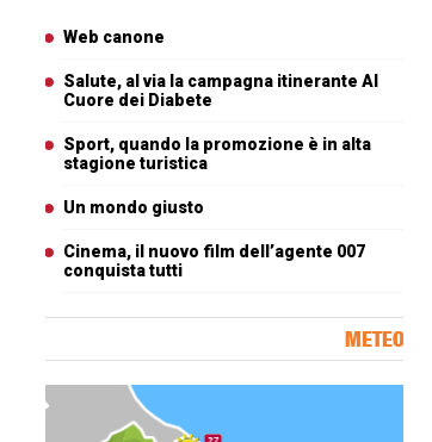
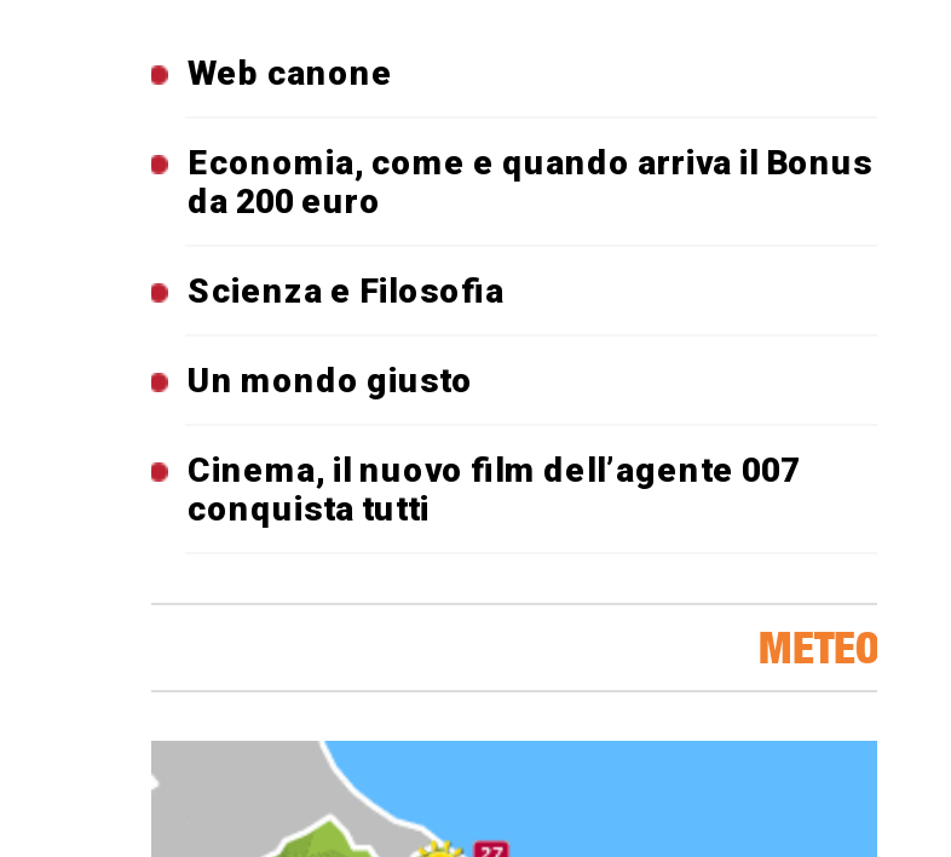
[63,72,378,110] Salute, al via la campagna itinerante Al | Cuore dei Diabete -> [188,144,872,221] Economia, come e quando arriva il Bonus | da 200 euro
[63,135,371,173] Sport, quando la promozione è in alta | stagione turistica -> [188,272,505,311] Scienza e Filosofia

